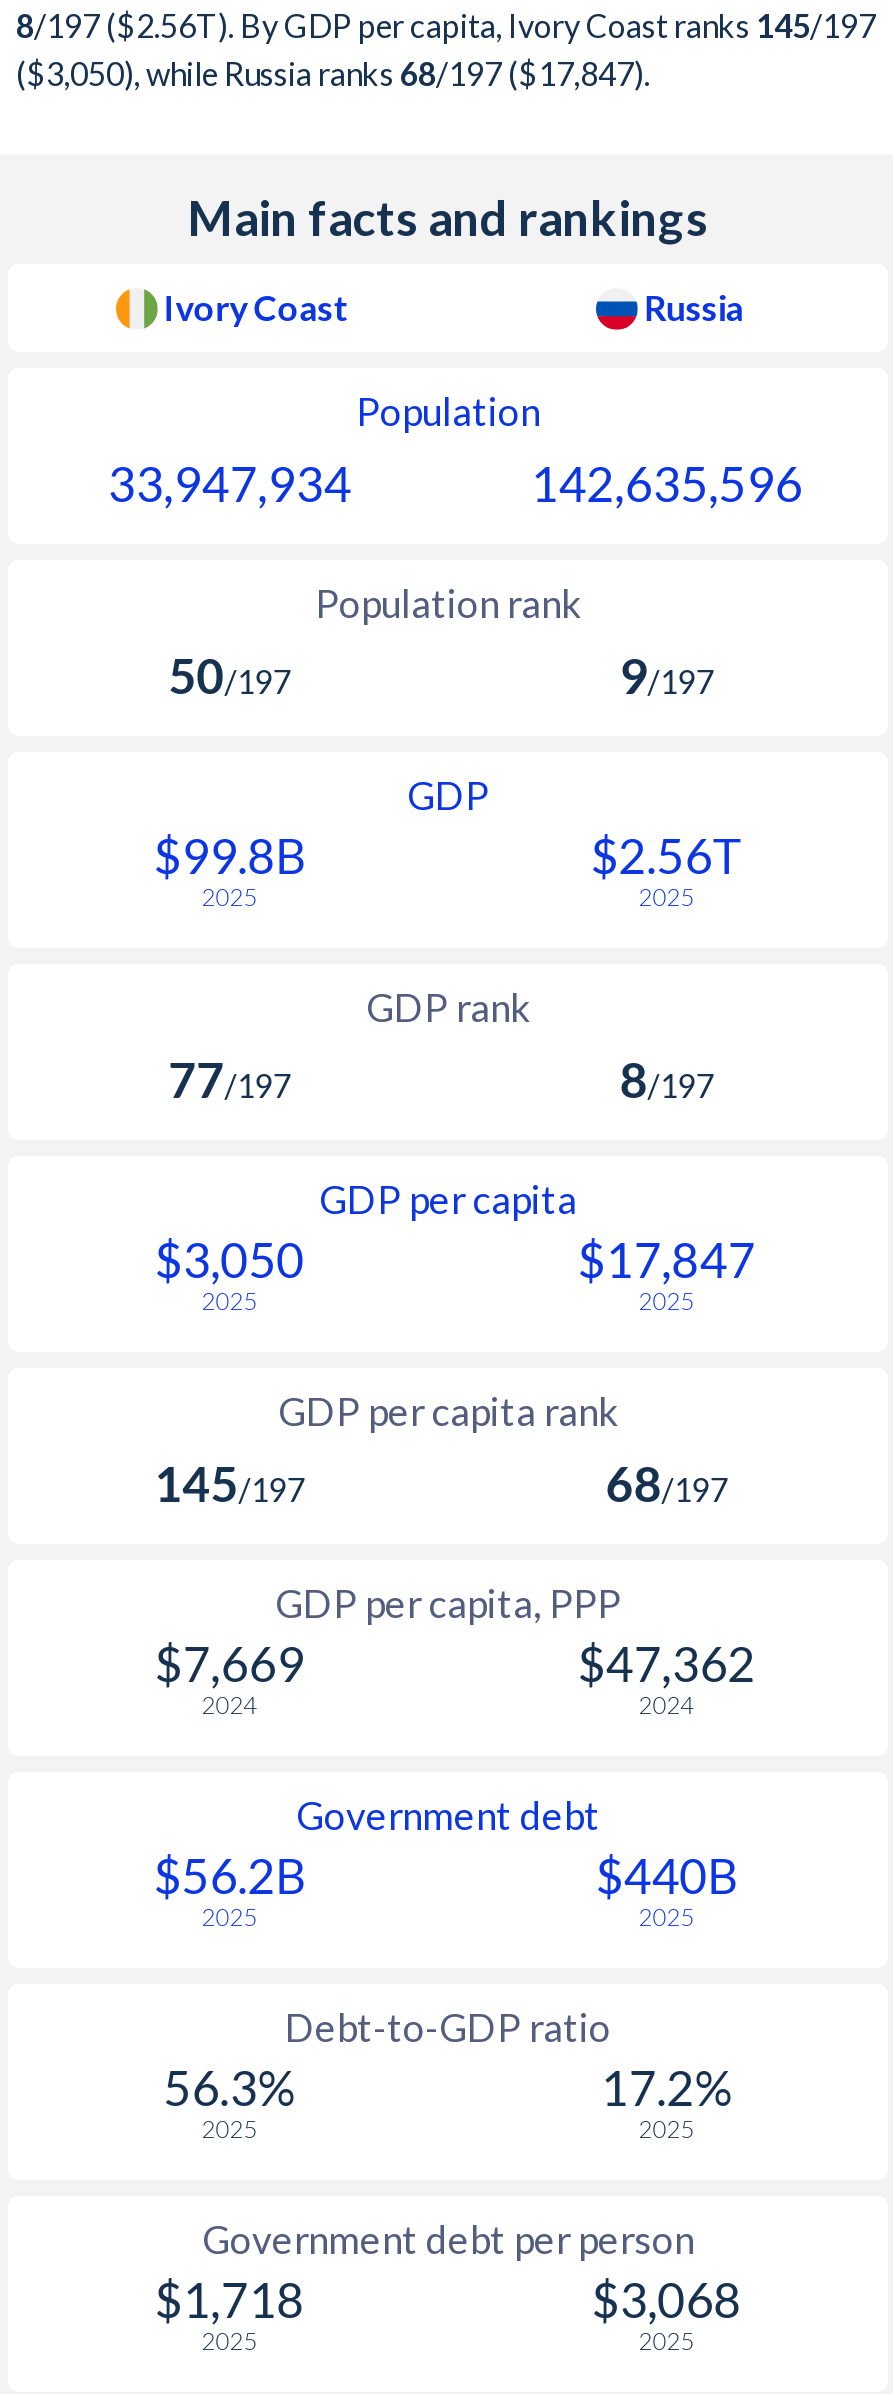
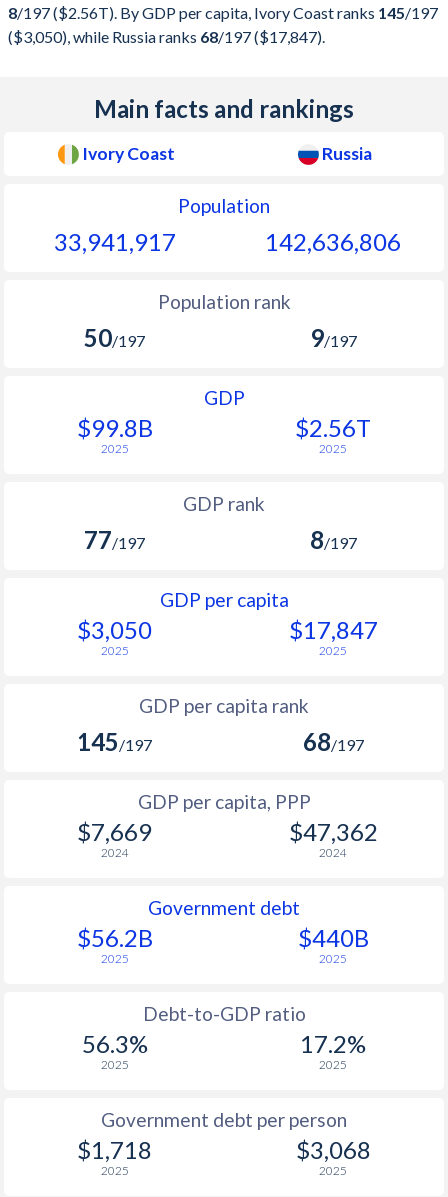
[107,453,351,511] 33,947,934 -> [54,227,176,256] 33,941,917
[531,453,803,511] 142,635,596 -> [265,227,401,256] 142,636,806

